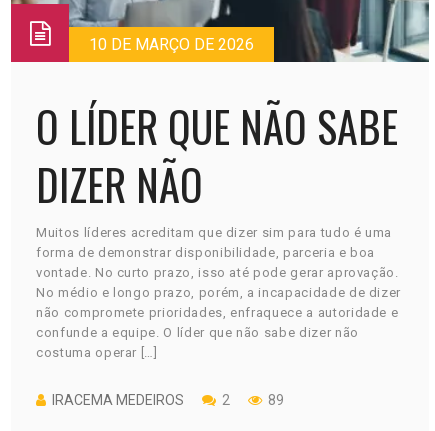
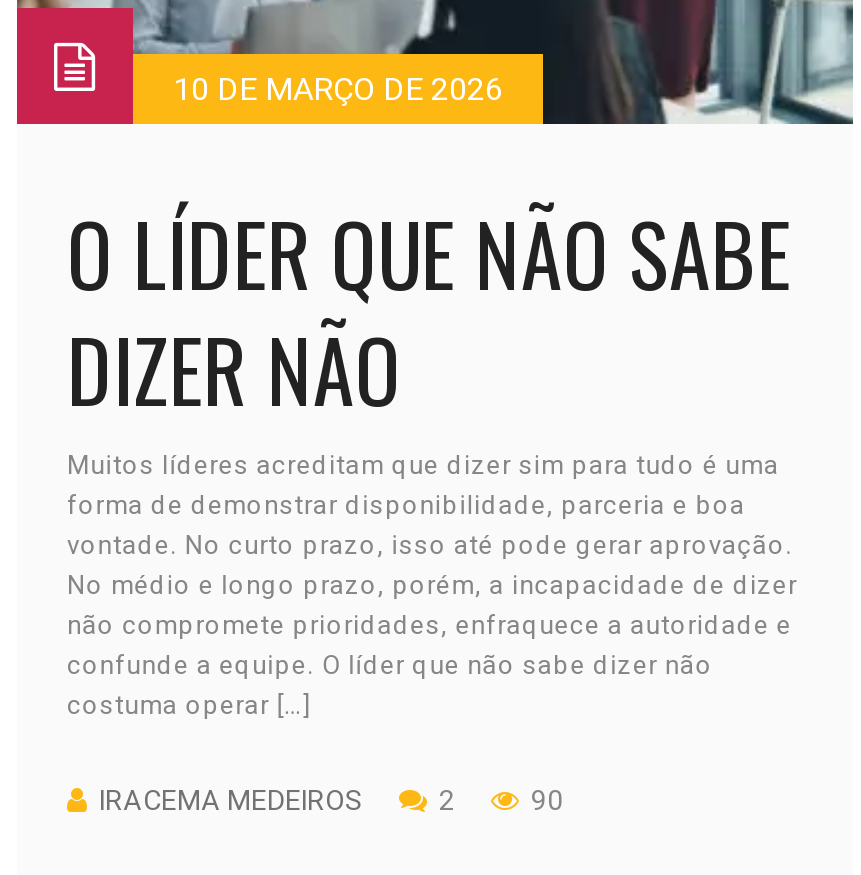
[265,392,284,408] 89 -> [525,783,563,815] 90

